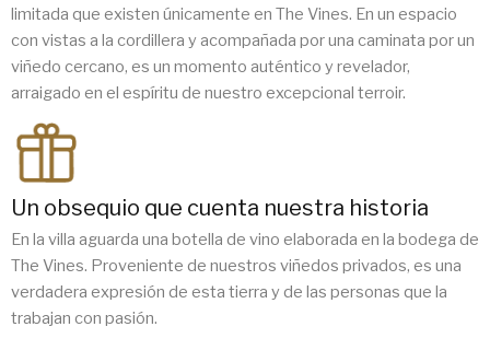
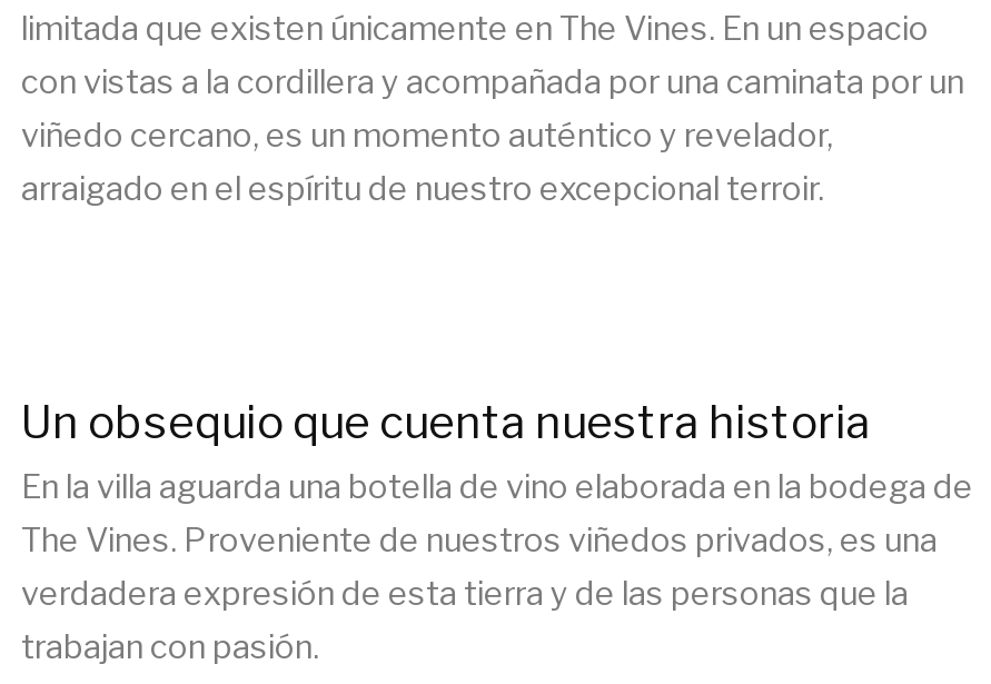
[15,121,78,184] [image] -> none

